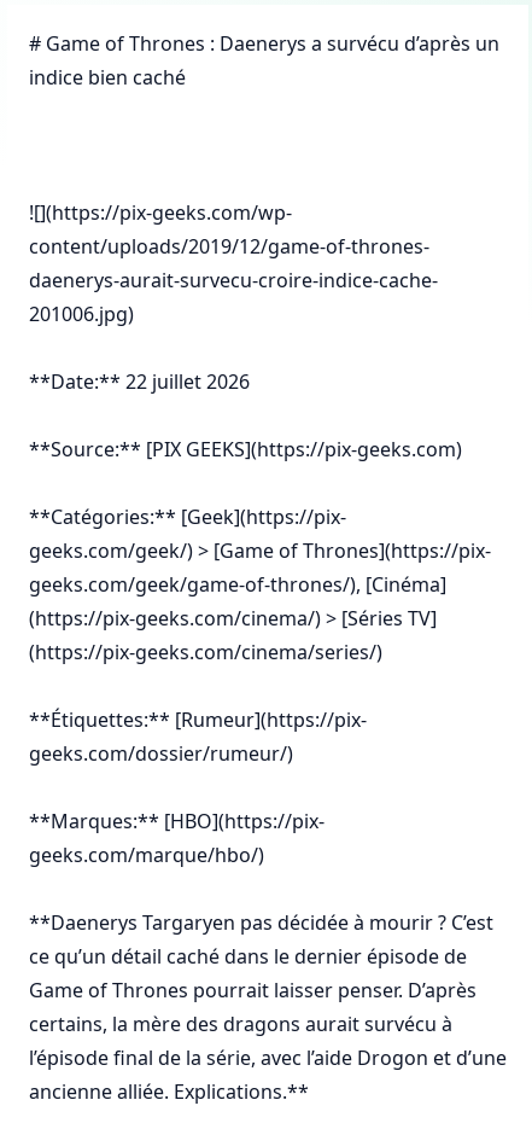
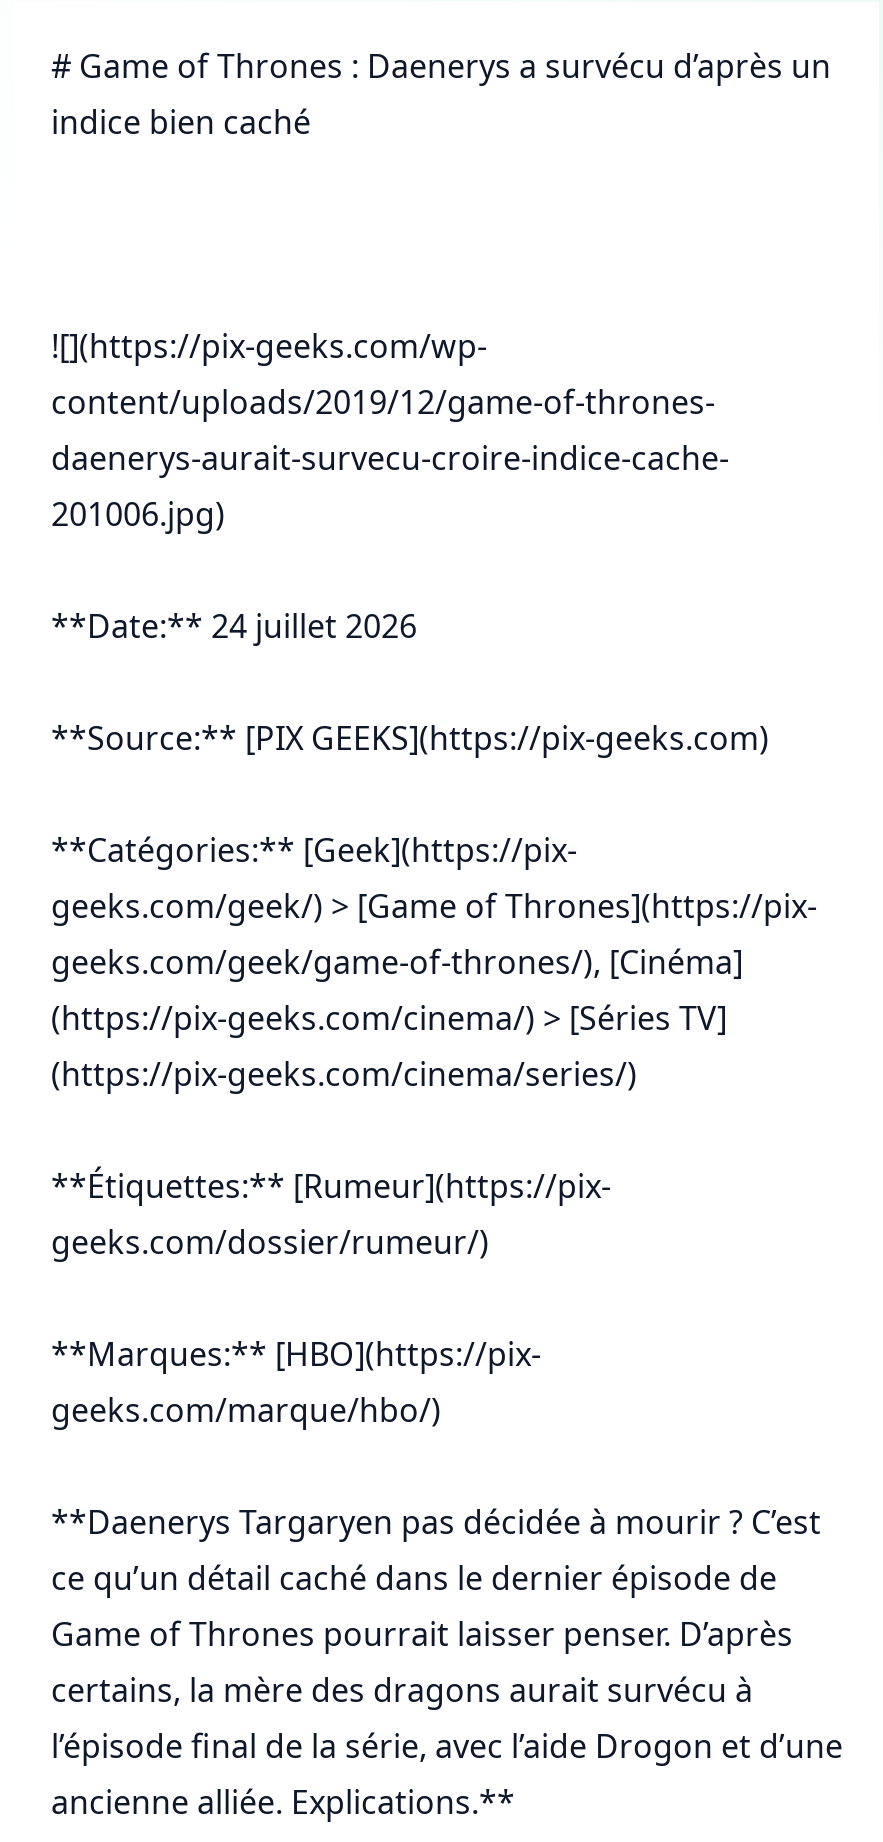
[29,368,250,395] **Date:** 22 juillet 2026 -> [51,604,417,648] **Date:** 24 juillet 2026

